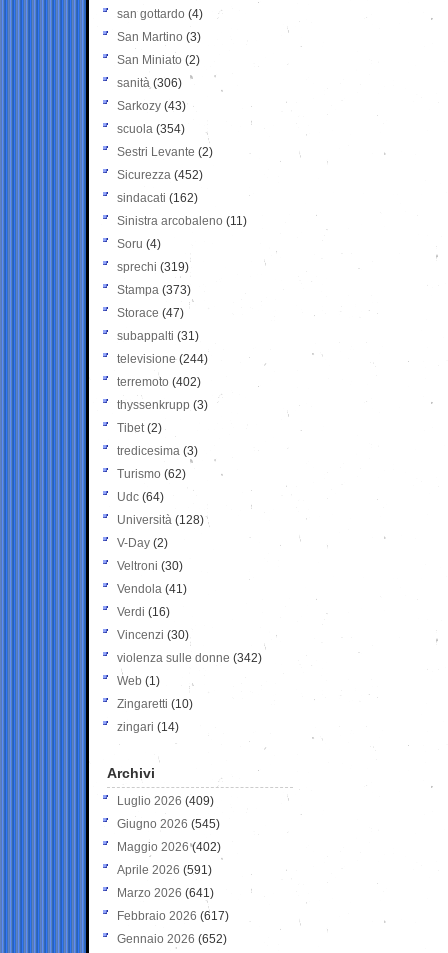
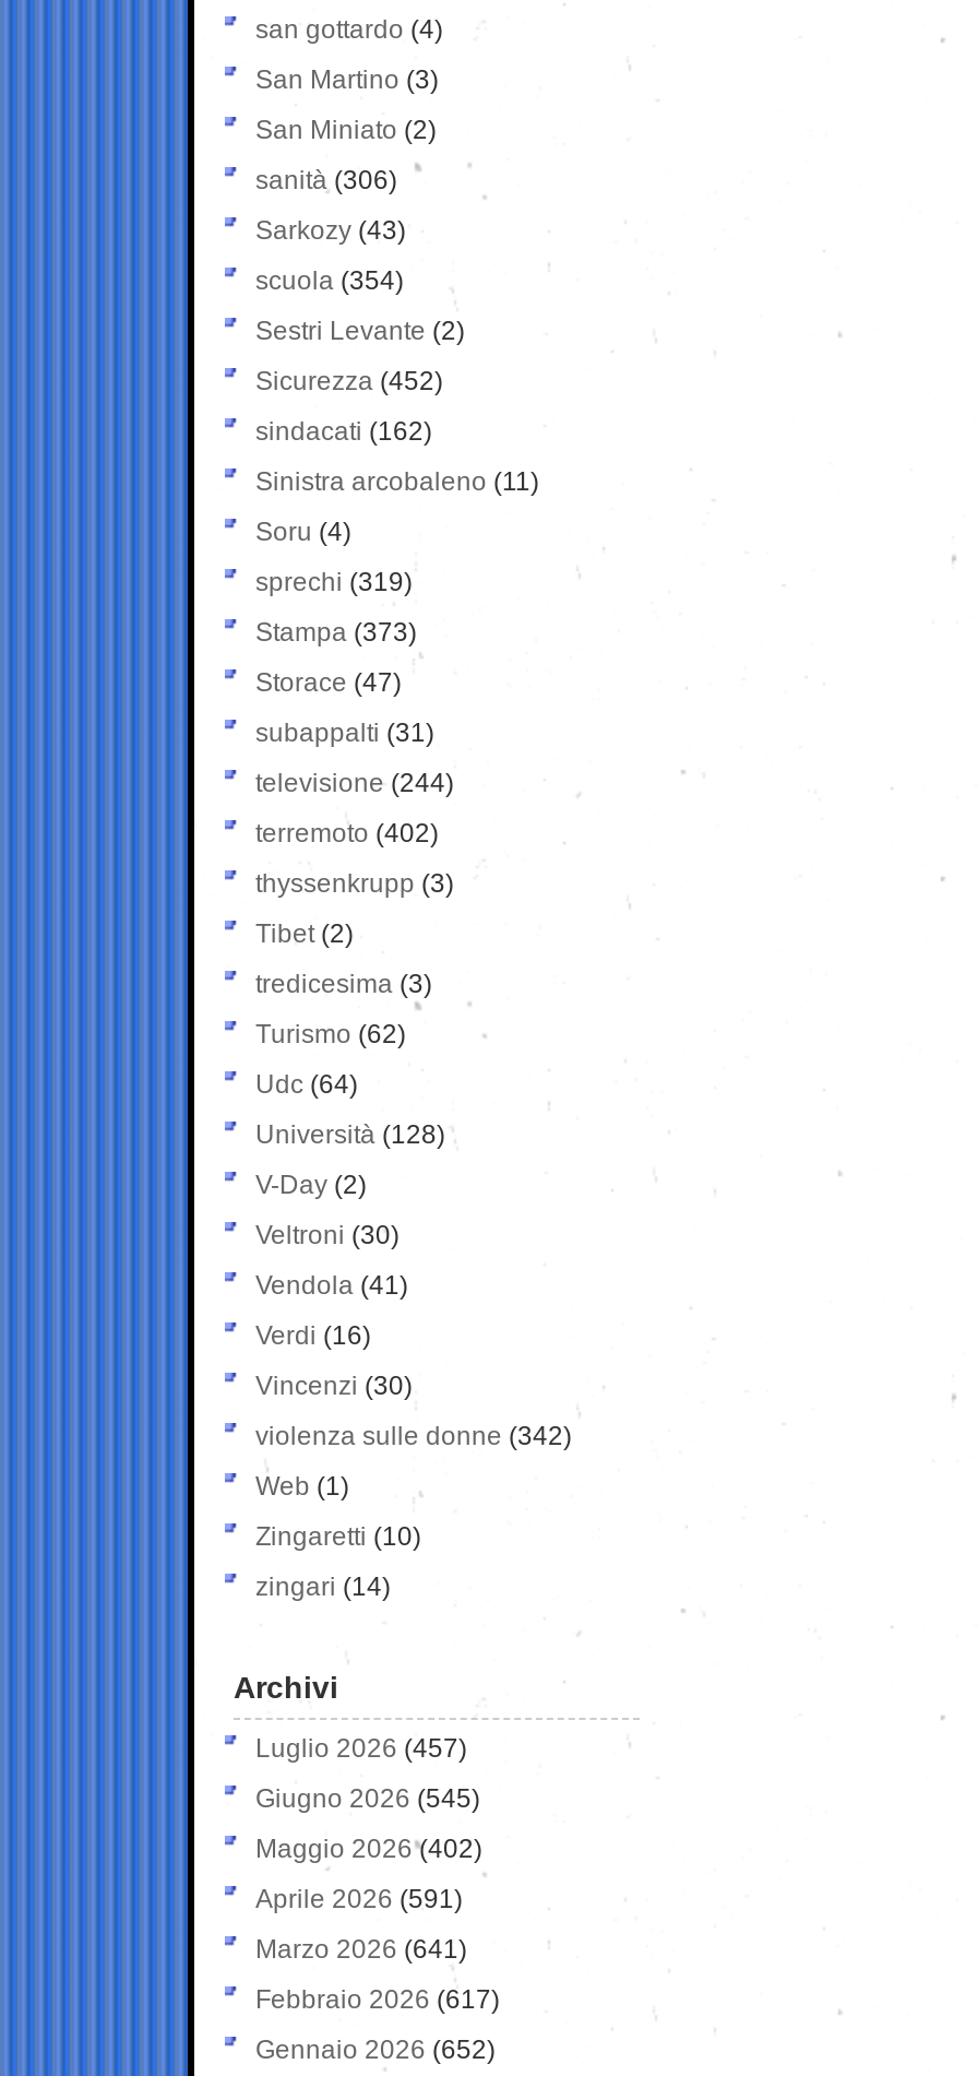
[117,794,214,808] Luglio 2026 (409) -> [255,1733,467,1763] Luglio 2026 (457)

